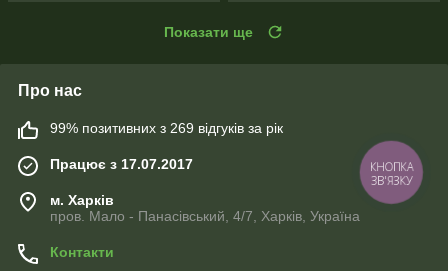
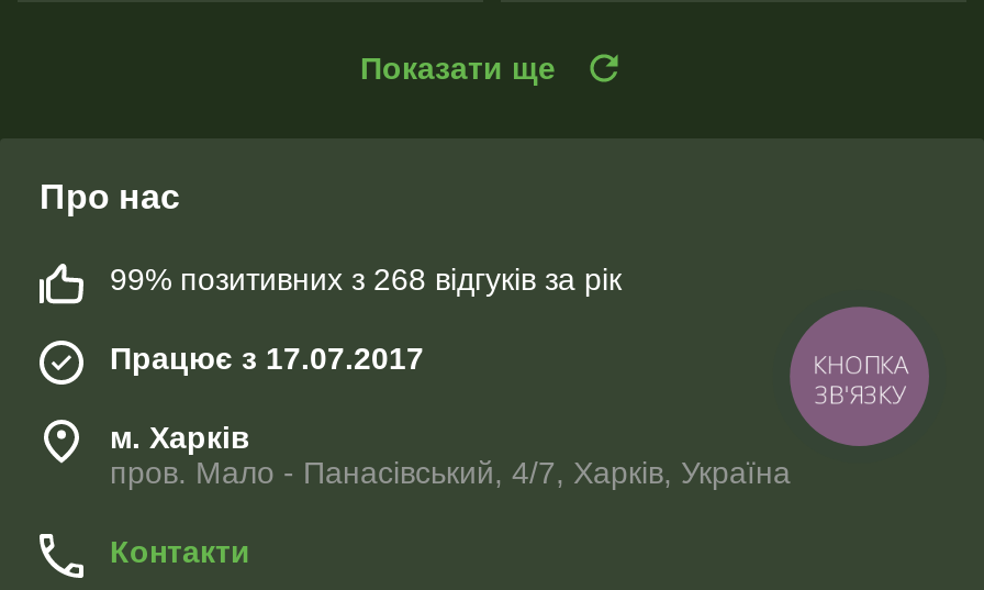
[50,120,283,136] 99% позитивних з 269 відгуків за рік -> [110,261,622,296] 99% позитивних з 268 відгуків за рік

